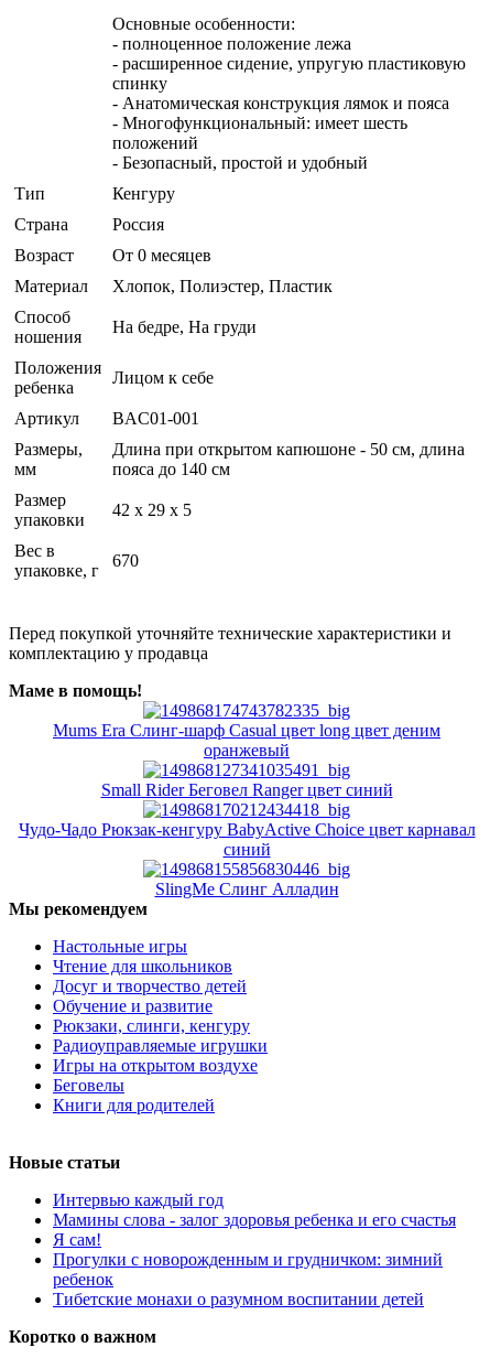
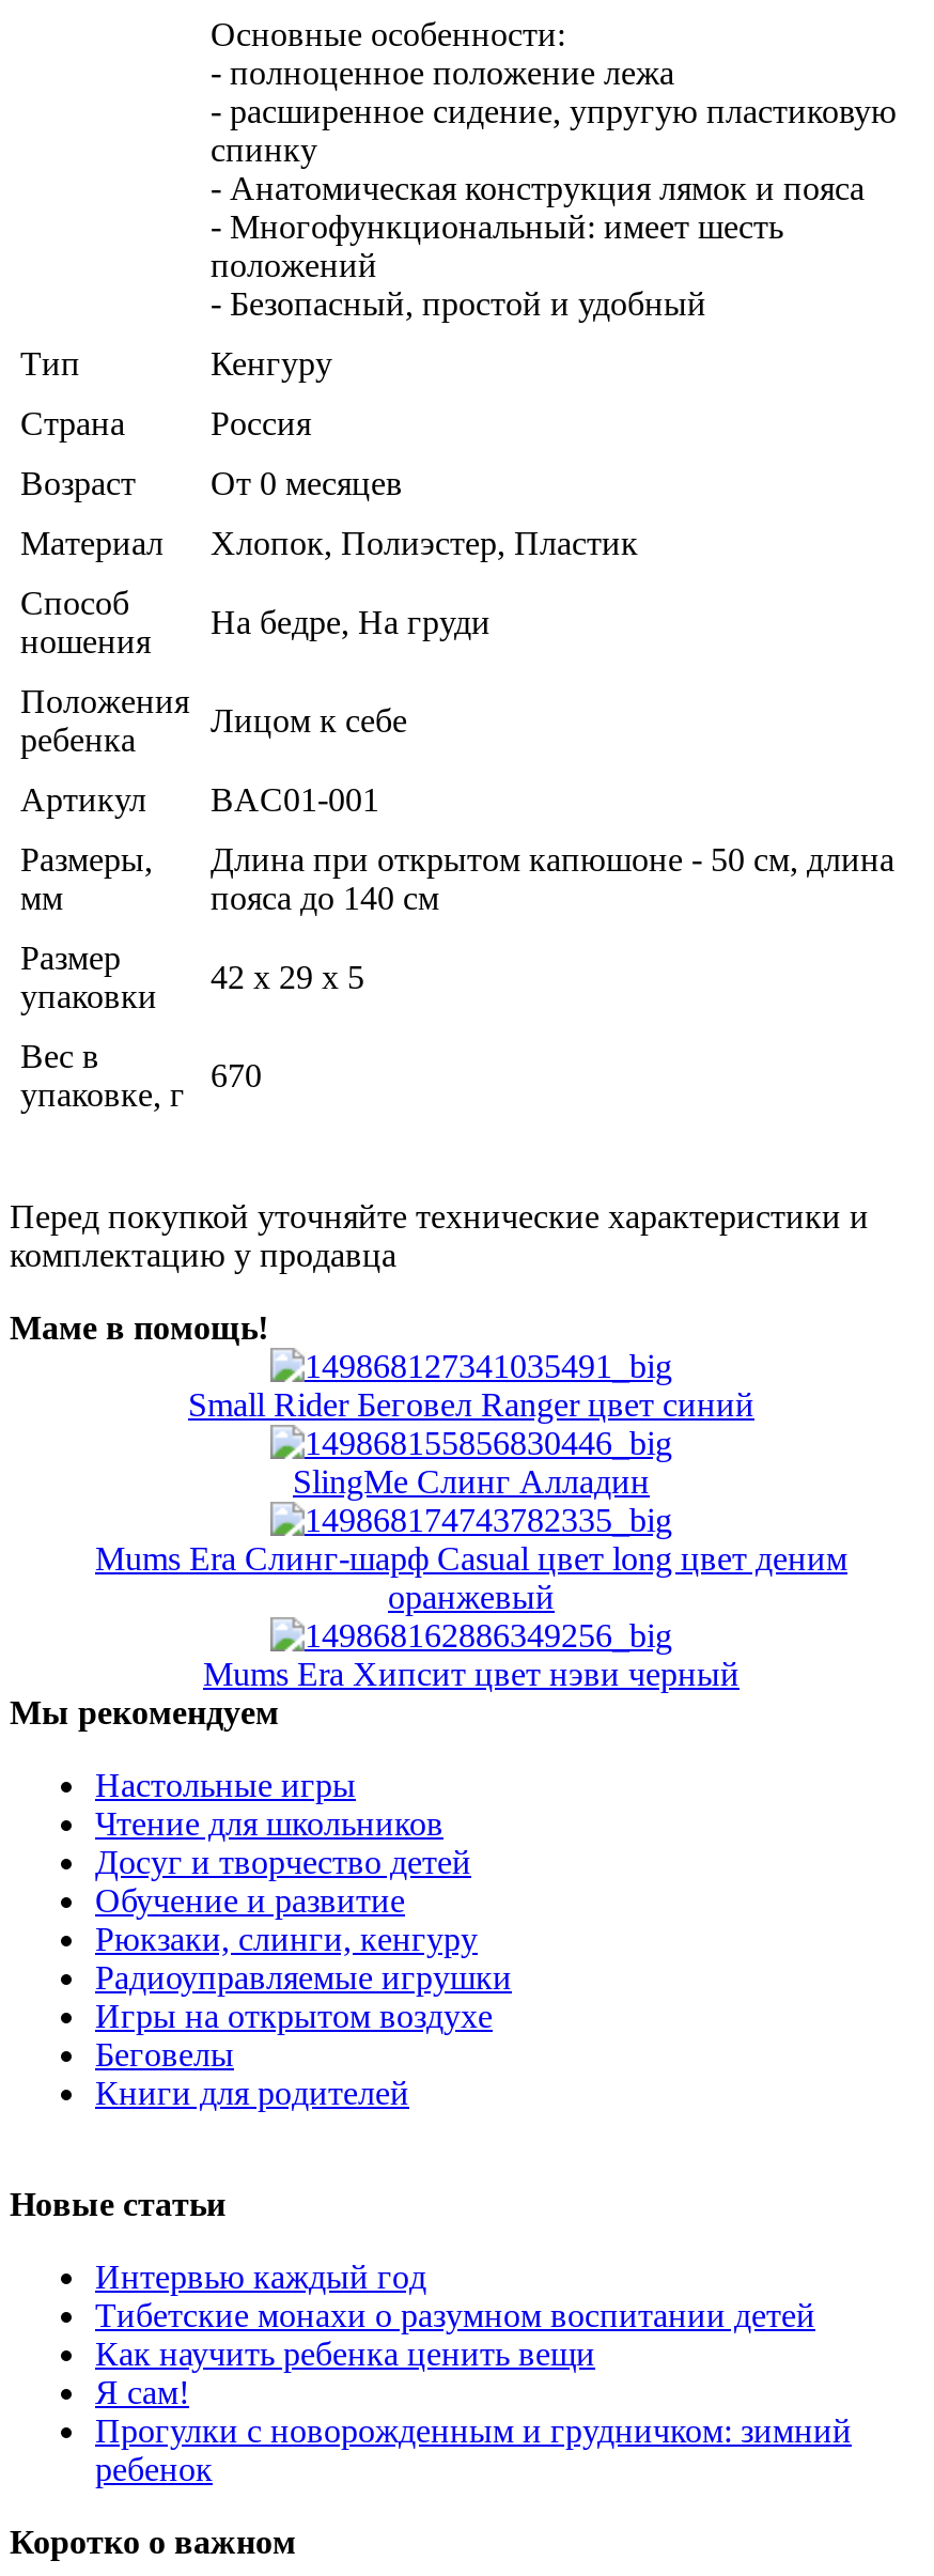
moved [53,721,440,759] -> [95,1540,847,1615]: Mums Era Слинг-шарф Casual цвет long цвет деним | оранжевый
moved [101,780,393,799] -> [188,1386,754,1422]: Small Rider Беговел Ranger цвет синий
[18,820,475,859] Чудо-Чадо Рюкзак-кенгуру BabyActive Choice цвет карнавал | синий -> [203,1655,740,1692] Mums Era Хипсит цвет нэви черный
moved [155,880,339,898] -> [293,1463,650,1499]: SlingMe Слинг Алладин
[53,1210,456,1229] Мамины слова - залог здоровья ребенка и его счастья -> [95,2335,595,2372] Как научить ребенка ценить вещи
moved [53,1290,424,1308] -> [95,2297,815,2333]: Тибетские монахи о разумном воспитании детей

